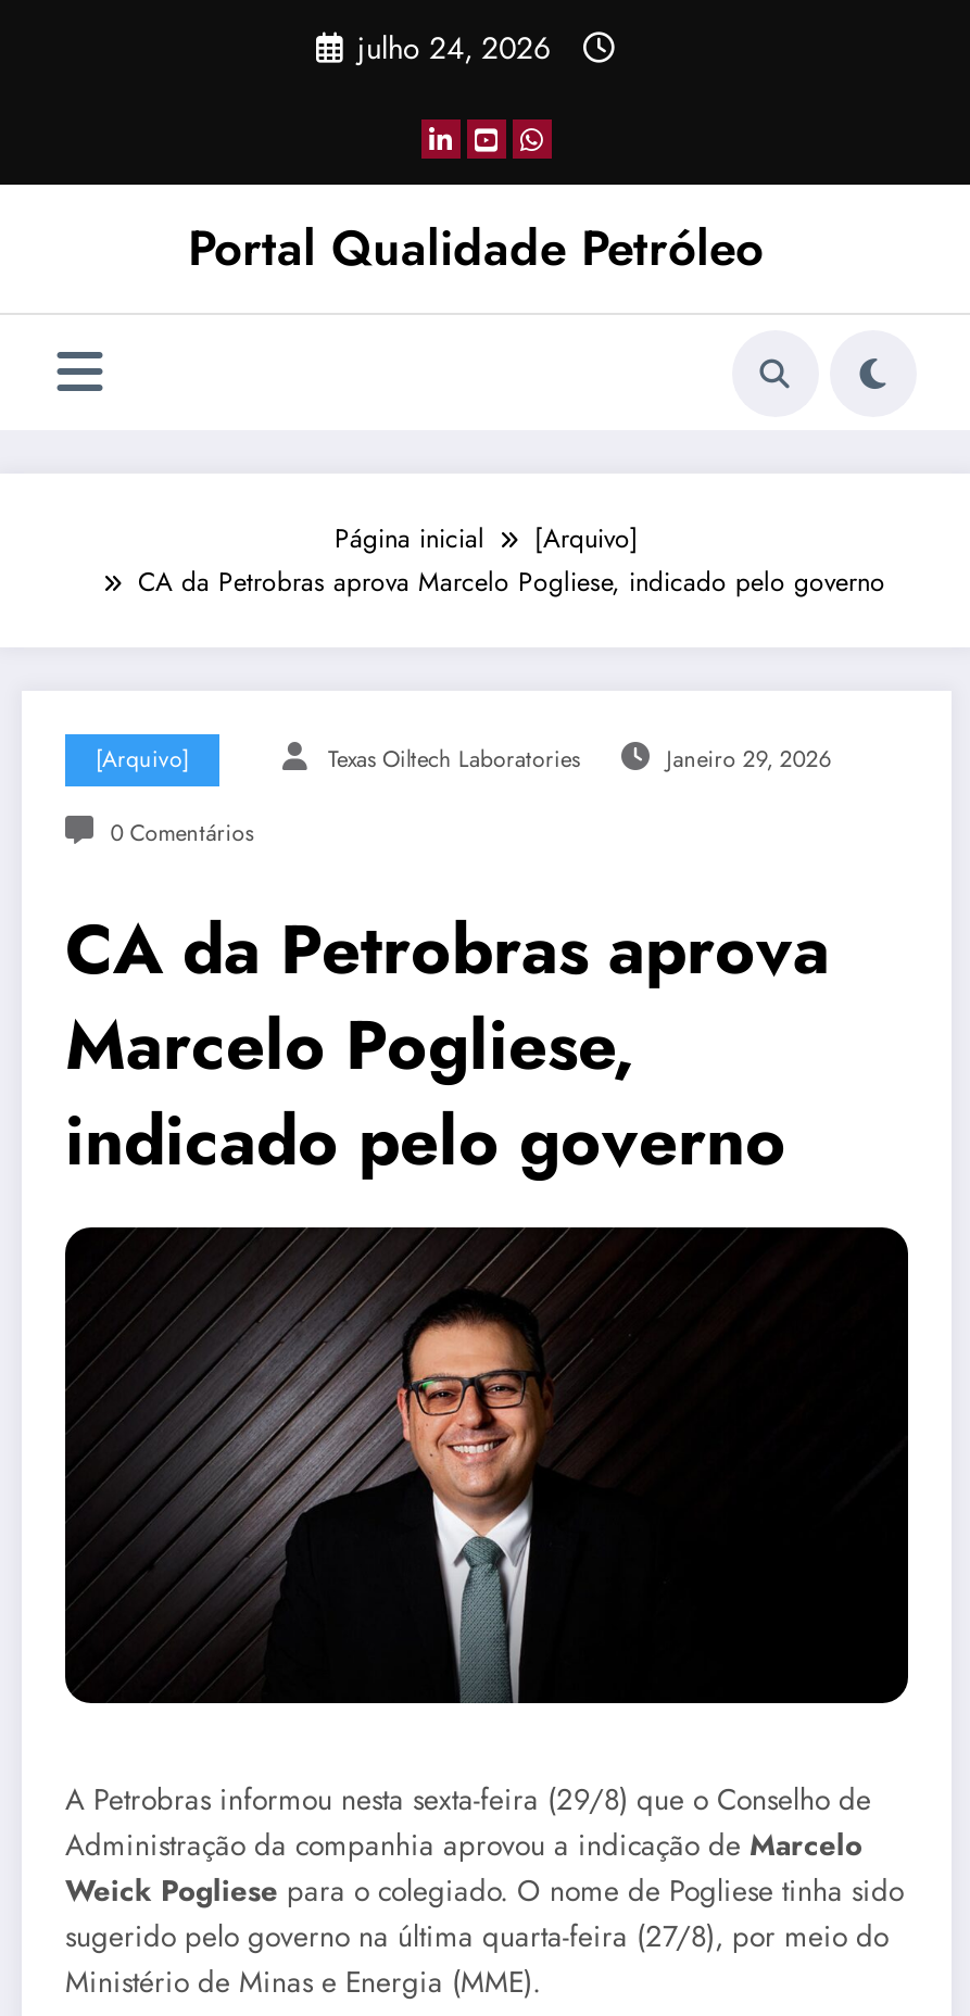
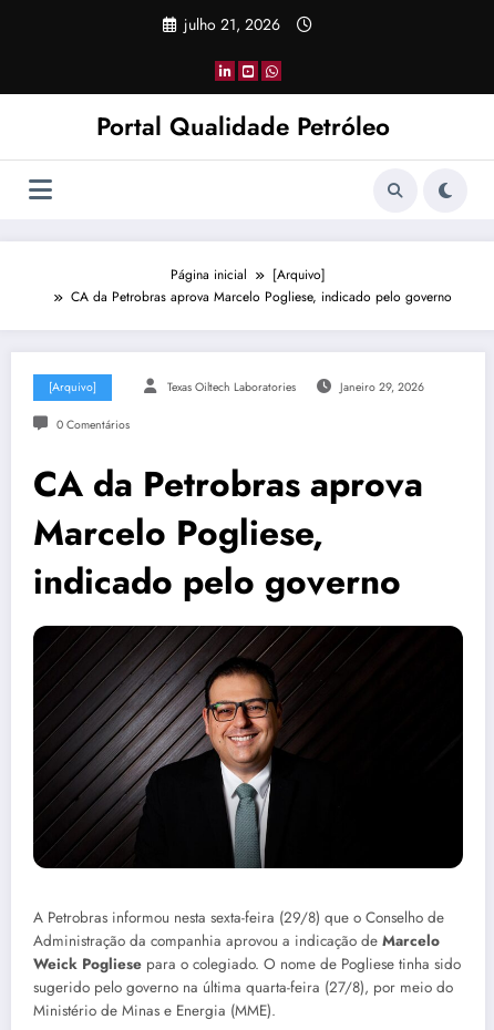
[357,26,551,70] julho 24, 2026 -> [183,13,280,35] julho 21, 2026

